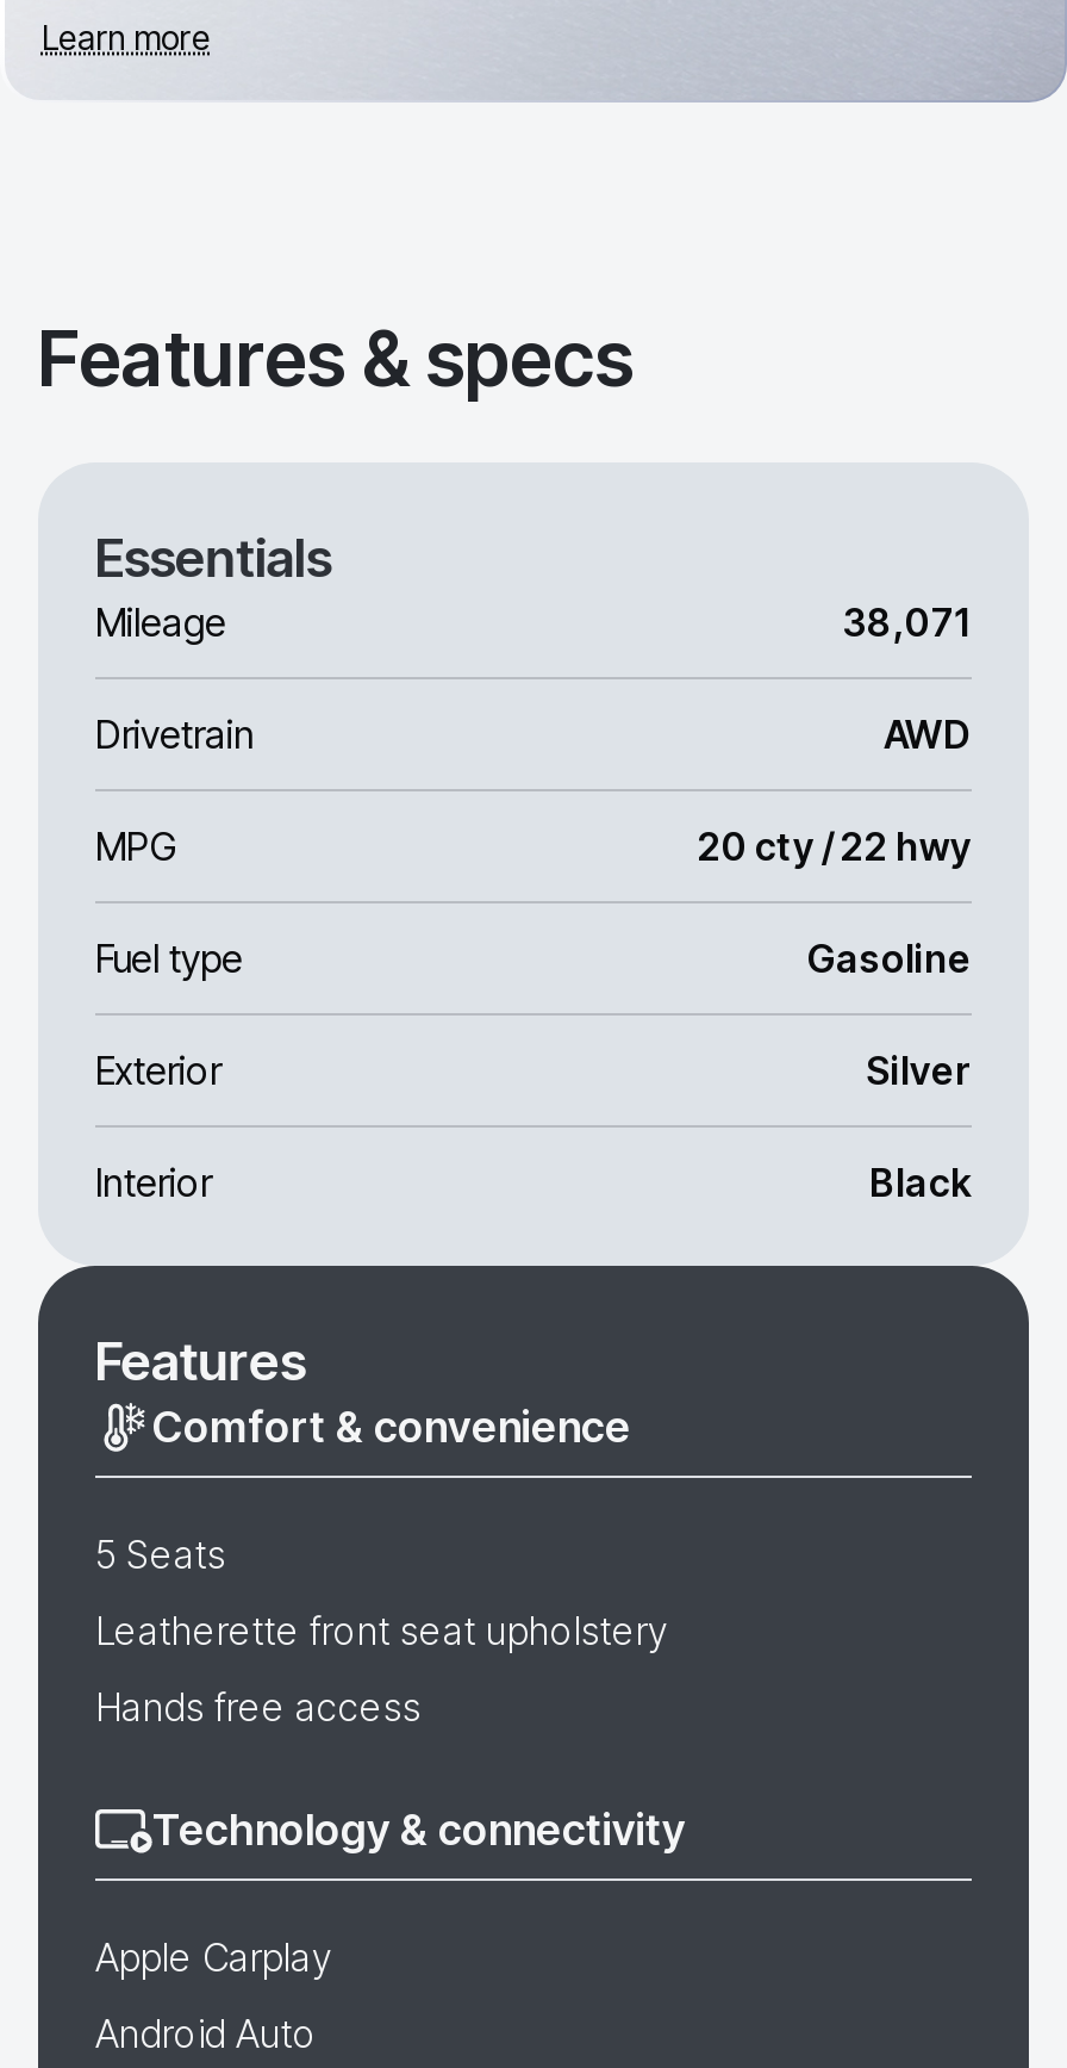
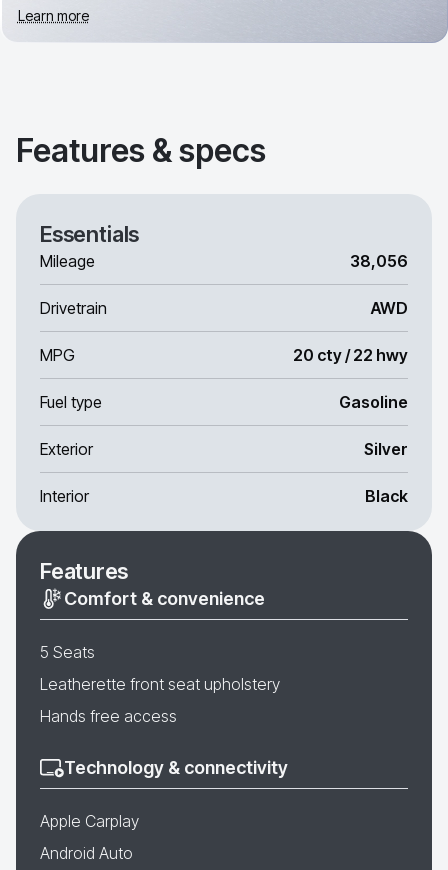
[843,598,972,646] 38,071 -> [350,251,408,271] 38,056

